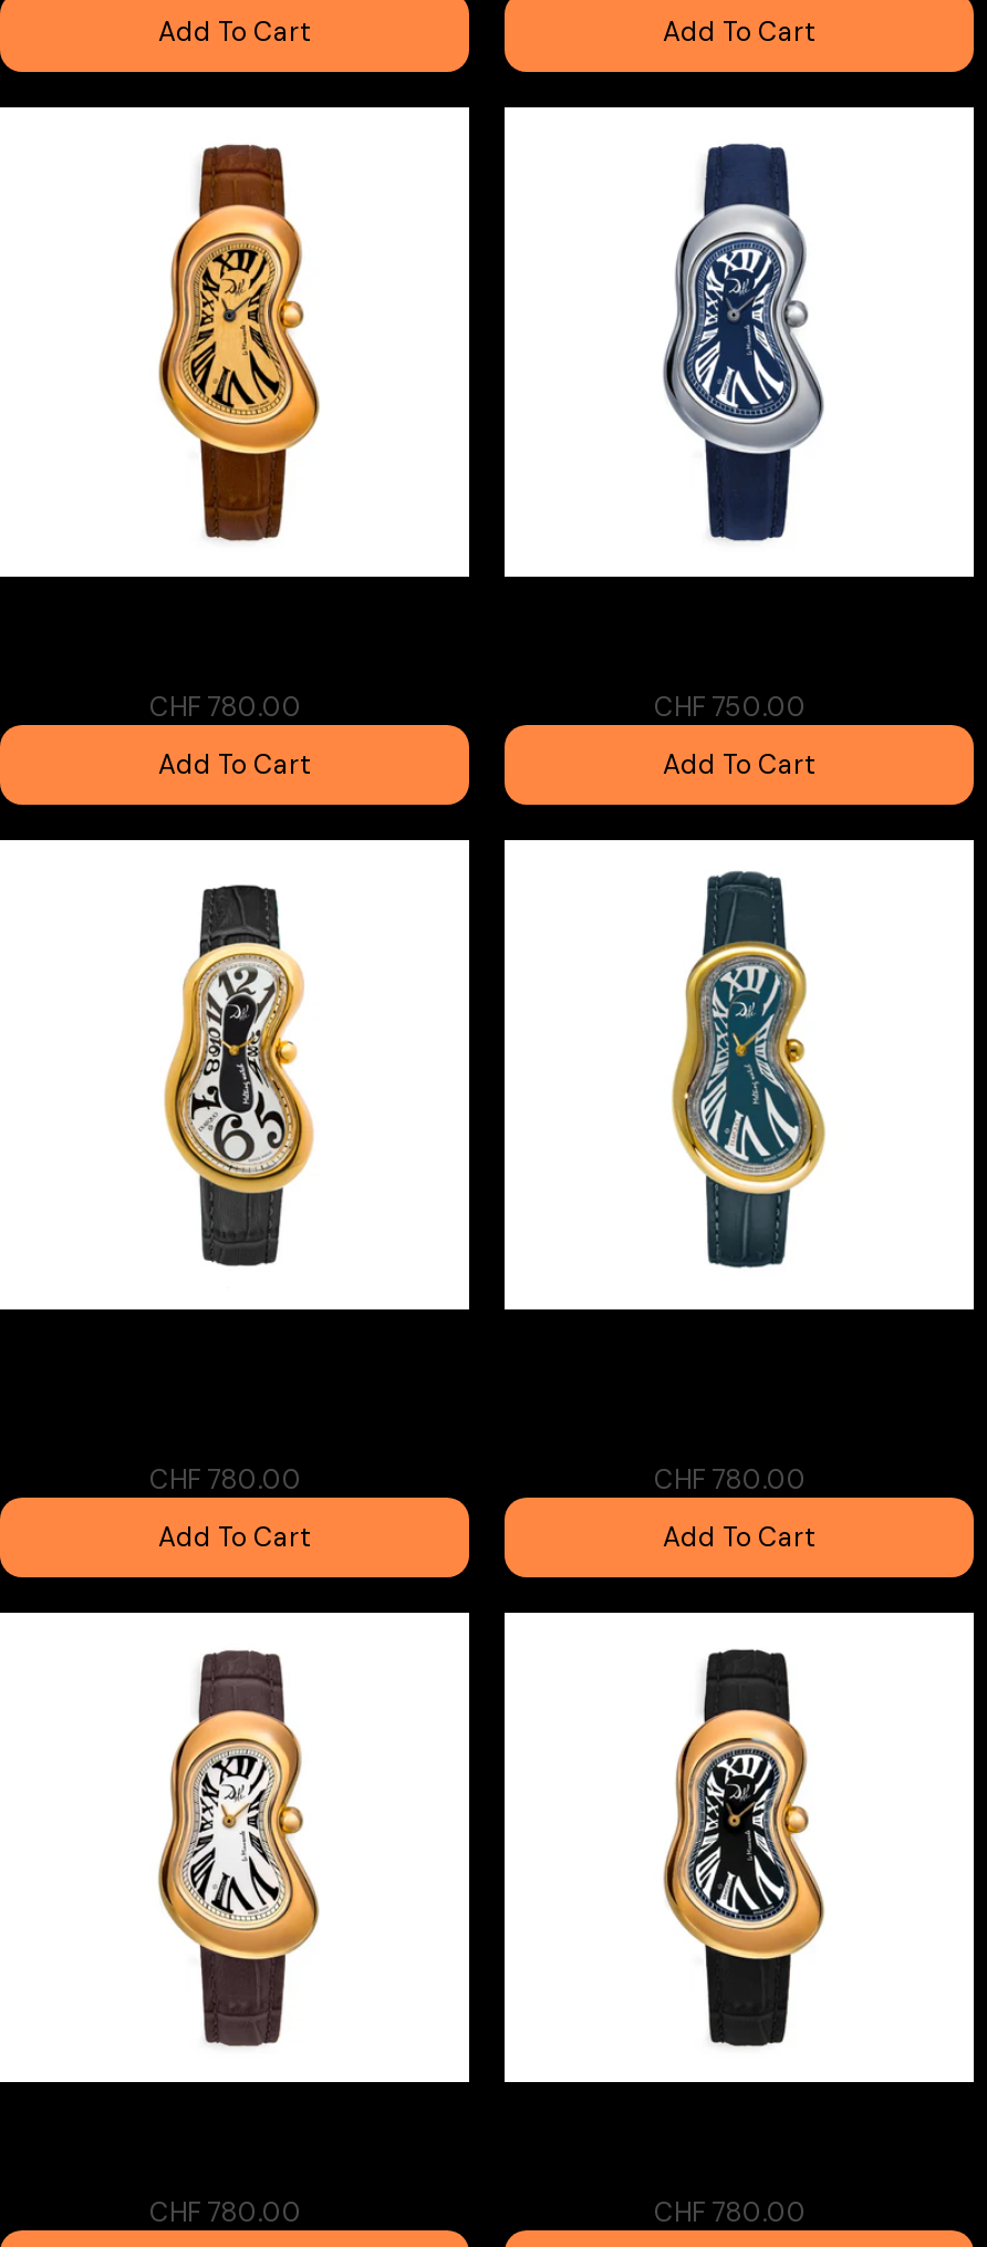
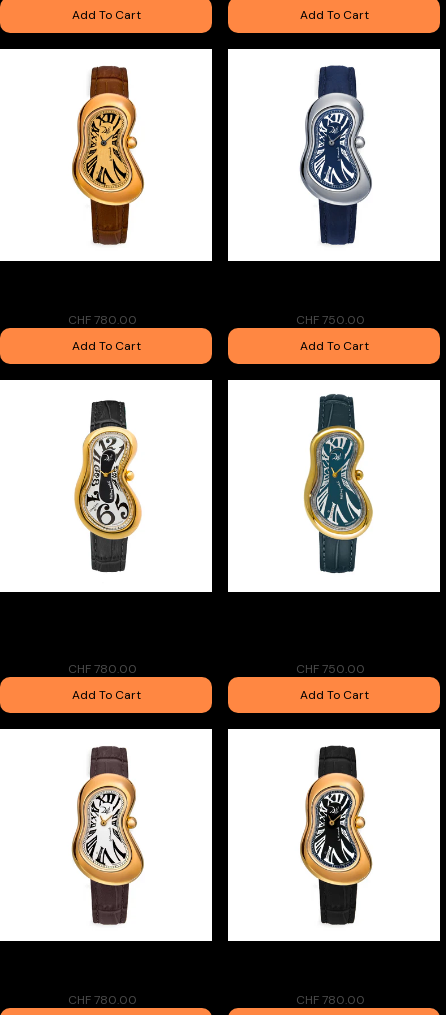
[654,1463,807,1498] CHF 780.00 -> [295,661,364,677] CHF 750.00

